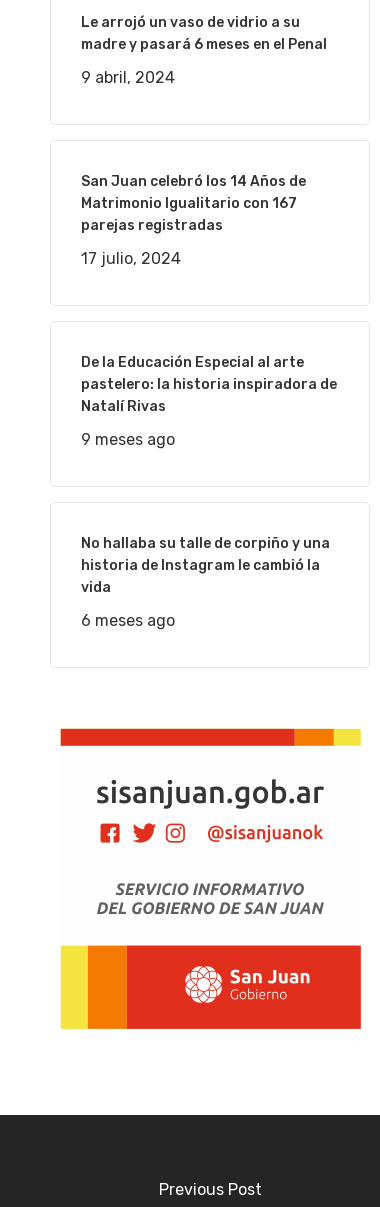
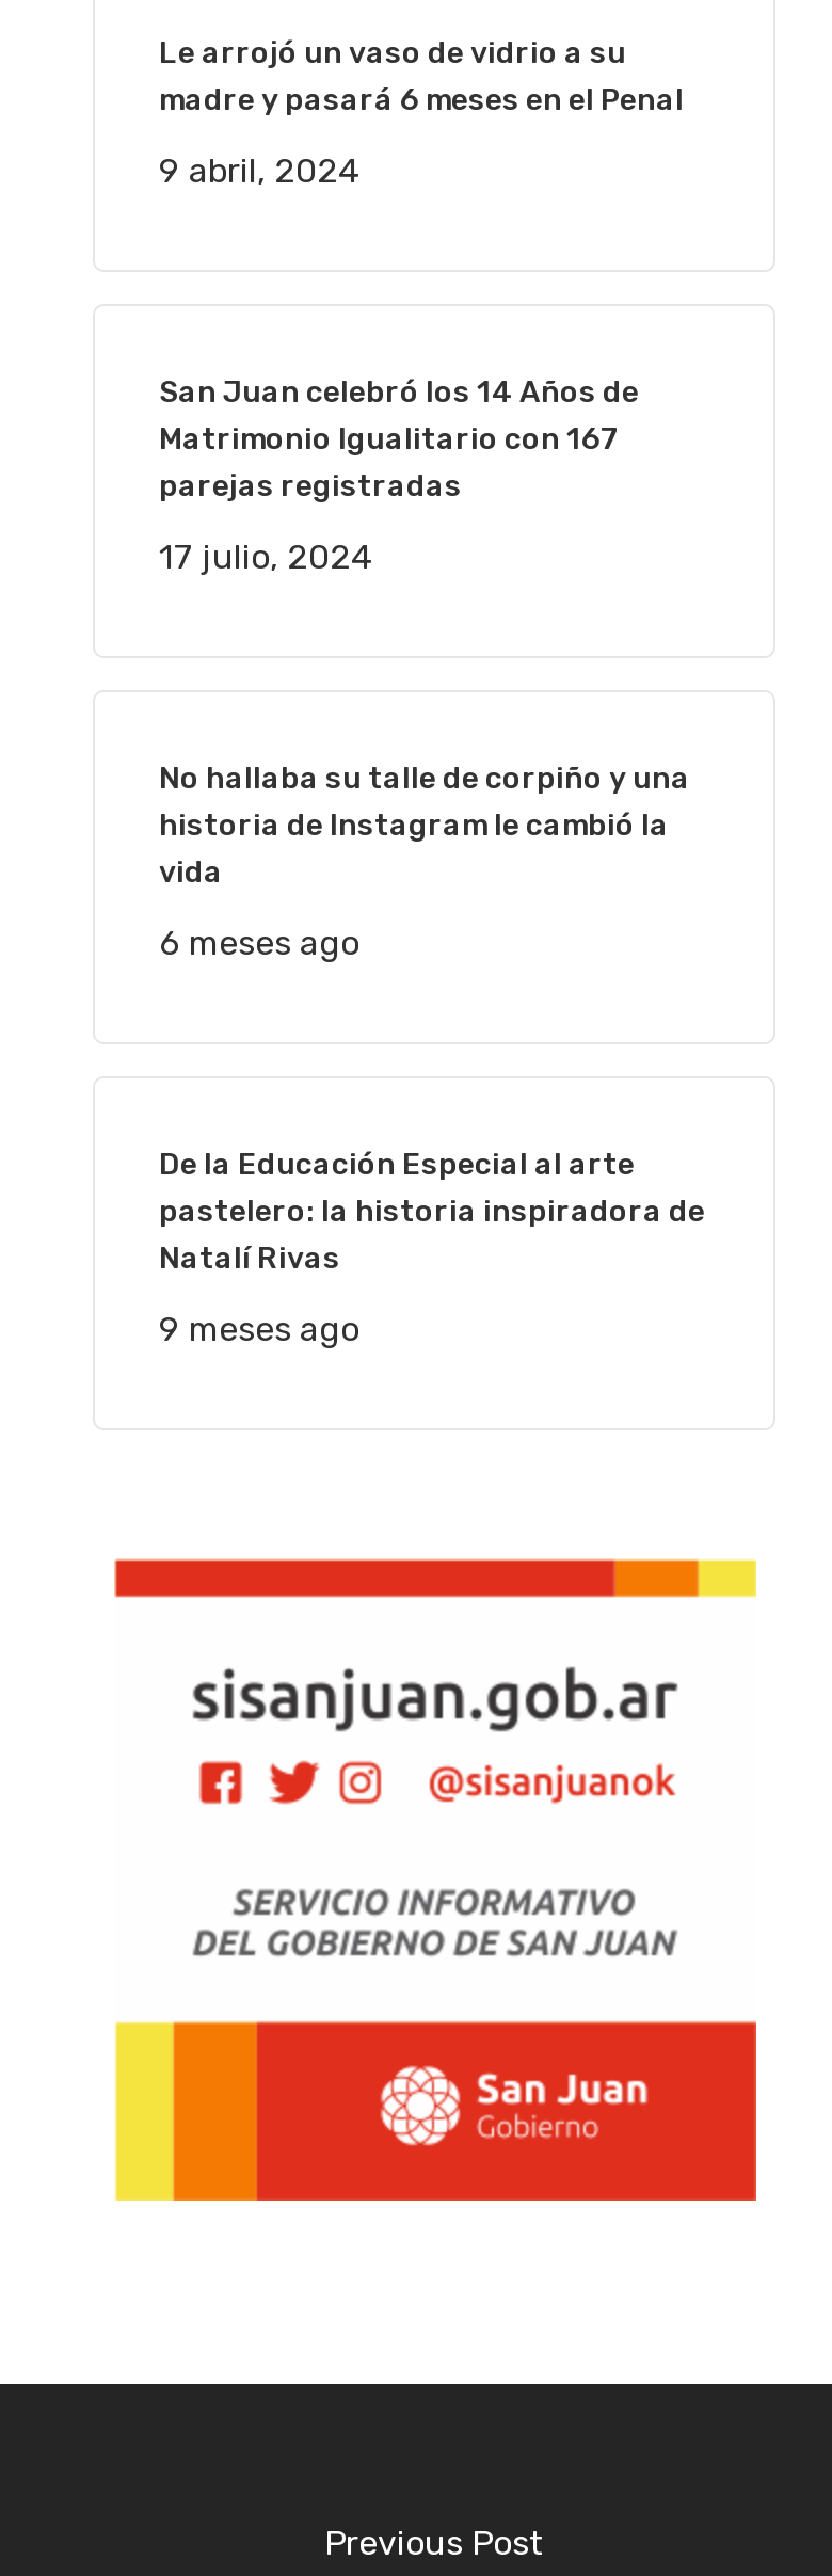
moved [81,354,337,449] -> [159,1147,705,1349]: De la Educación Especial al arte | pastelero: la historia inspiradora de | Natalí Rivas | 9 meses ago
moved [81,535,330,630] -> [159,761,690,963]: No hallaba su talle de corpiño y una | historia de Instagram le cambió la | vida | 6 meses ago

